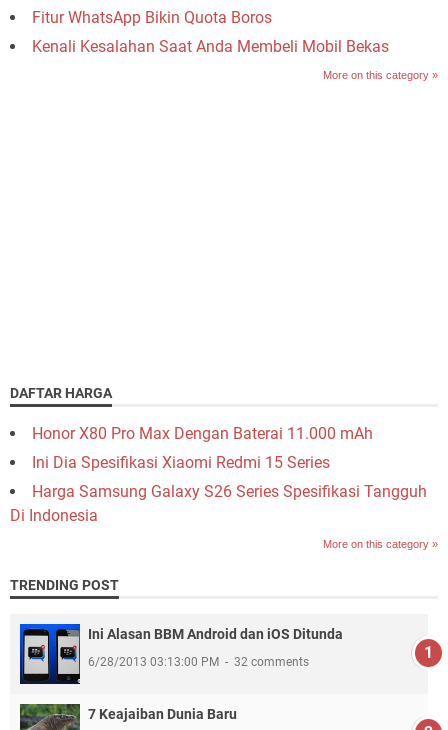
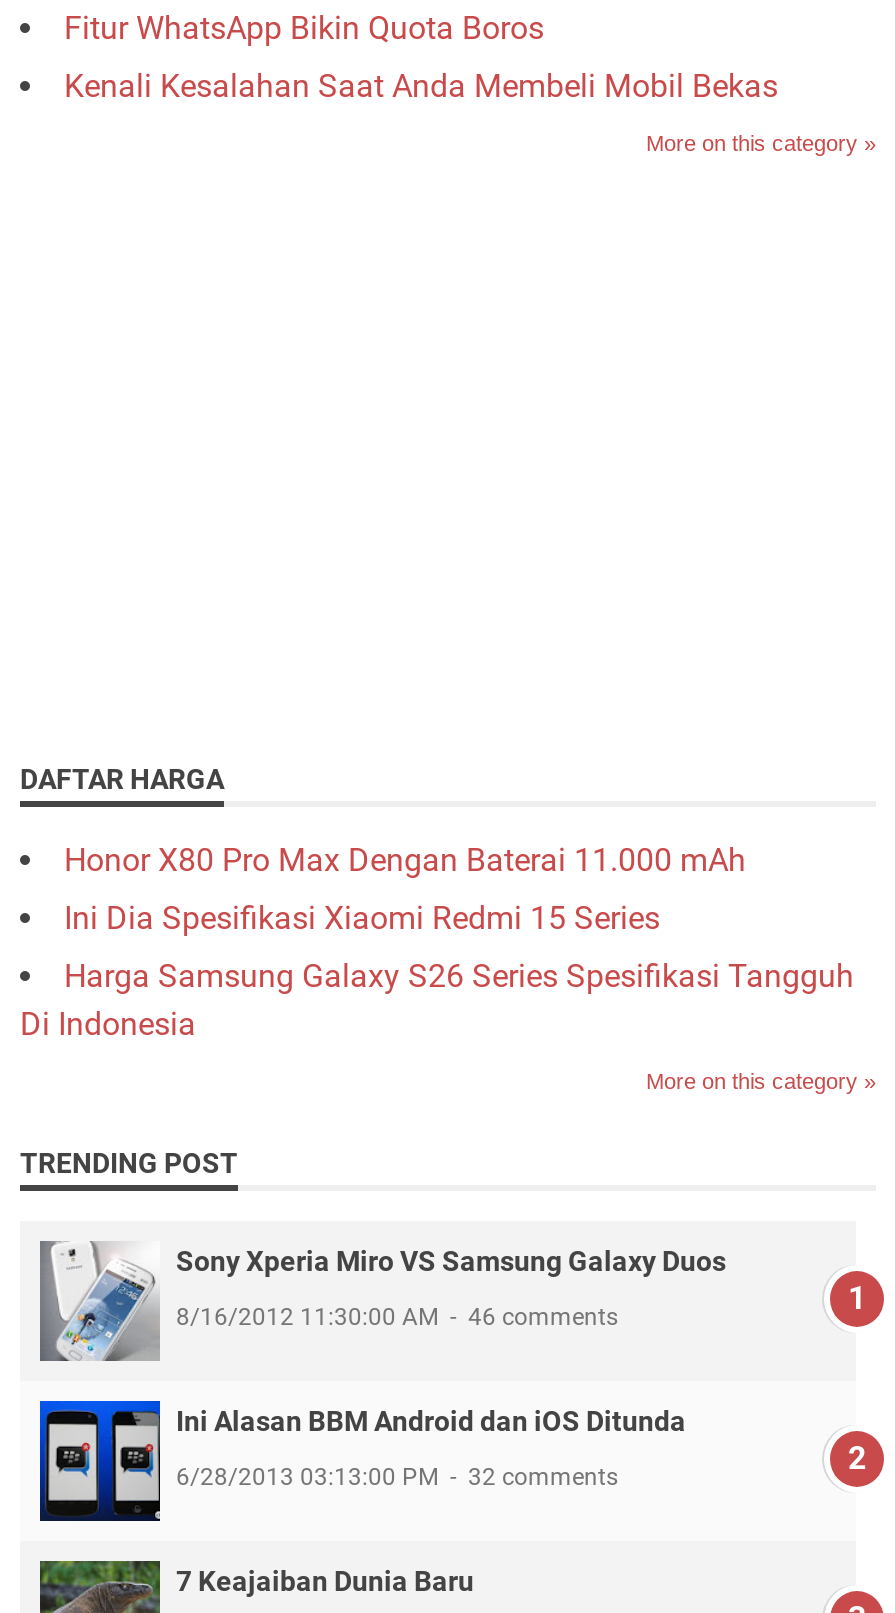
none -> [38,1239,726,1363] [image] | Sony Xperia Miro VS Samsung Galaxy Duos | 8/16/2012 11:30:00 AM | 46 comments

